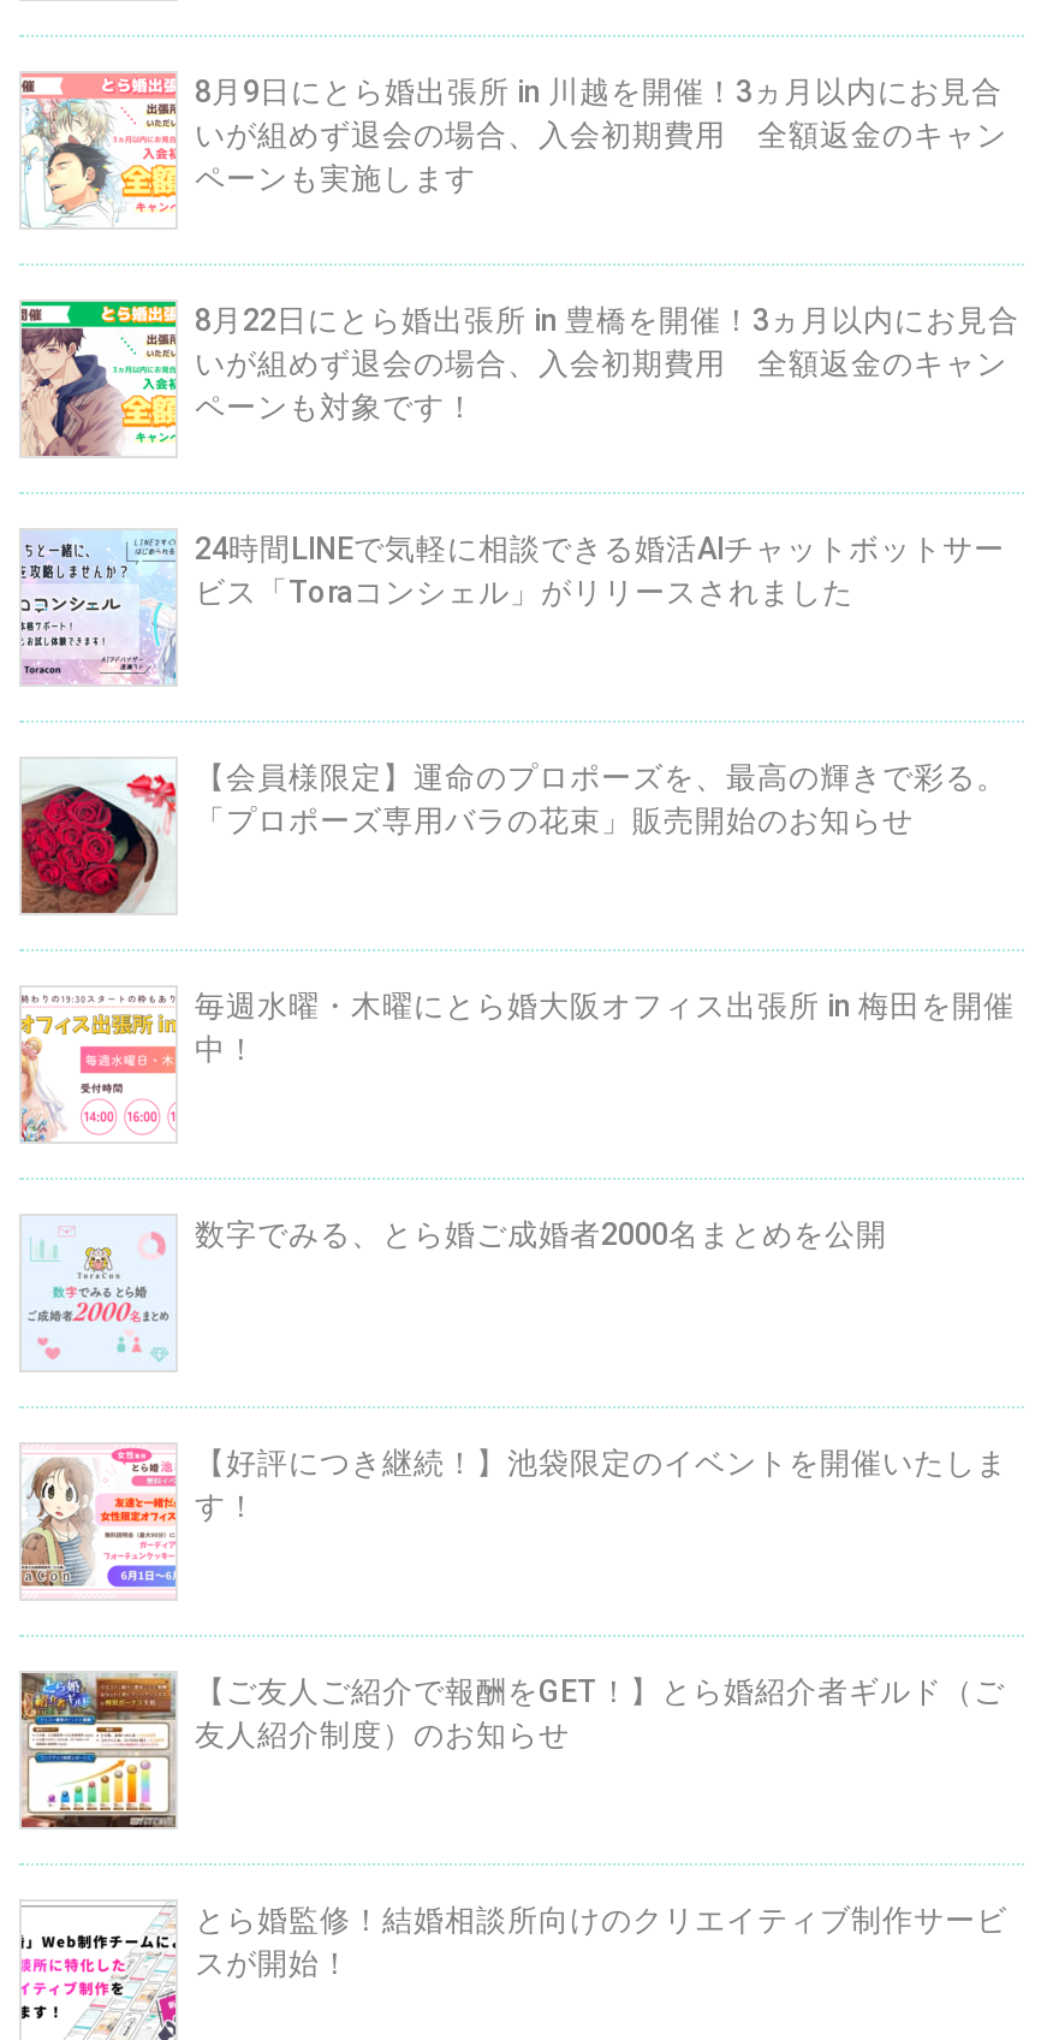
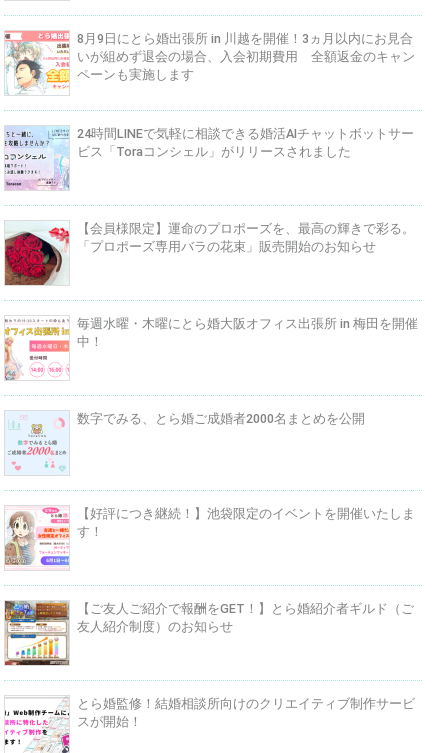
[19,298,1019,457] [image] | 8月22日にとら婚出張所 in 豊橋を開催！3ヵ月以内にお見合 | いが組めず退会の場合、入会初期費用 全額返金のキャン | ペーンも対象です！ -> none

